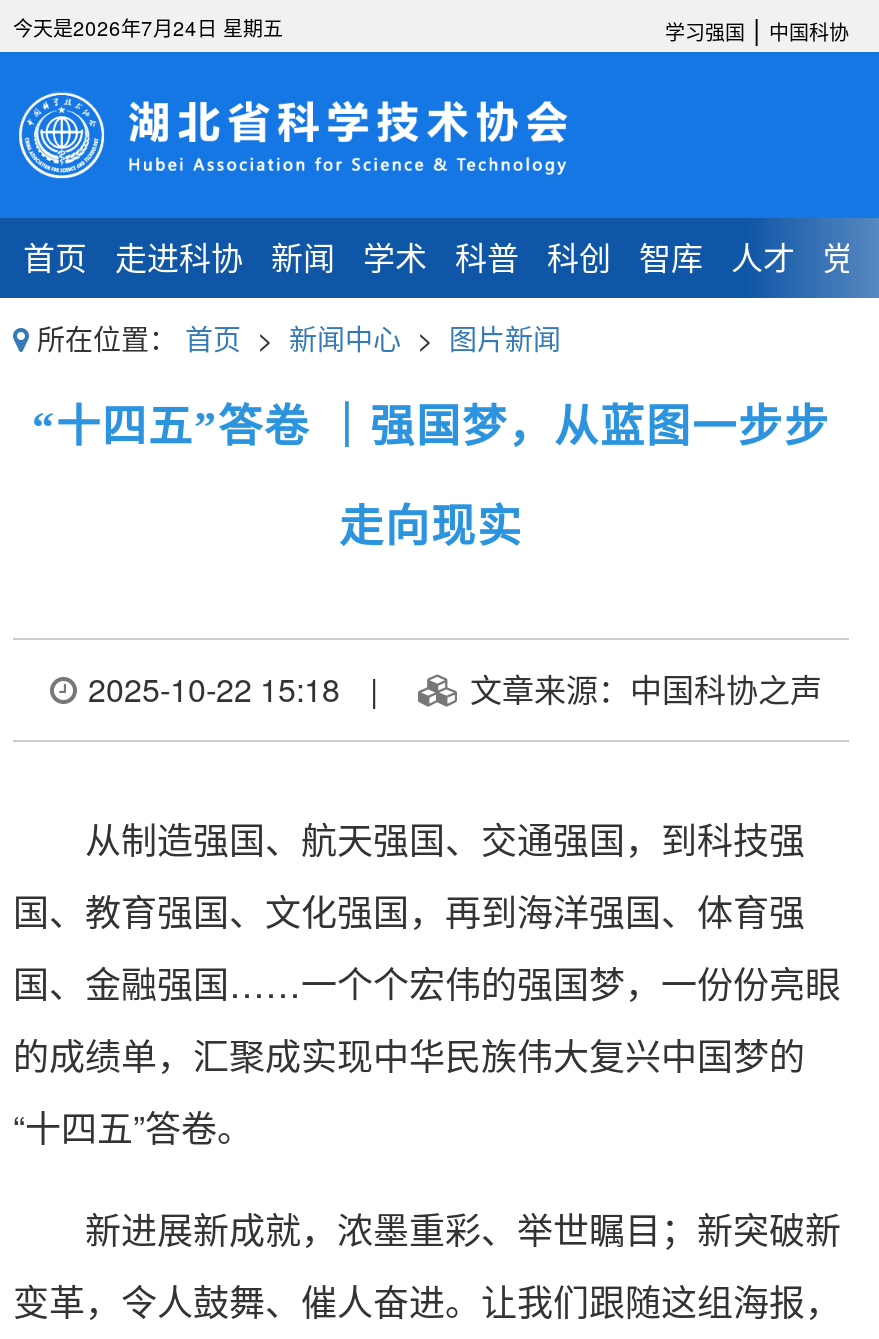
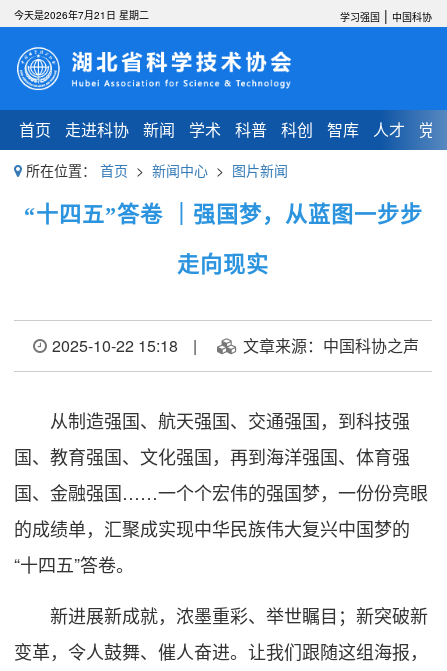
[13,14,283,42] 今天是2026年7月24日 星期五 -> [14,8,149,22] 今天是2026年7月21日 星期二

